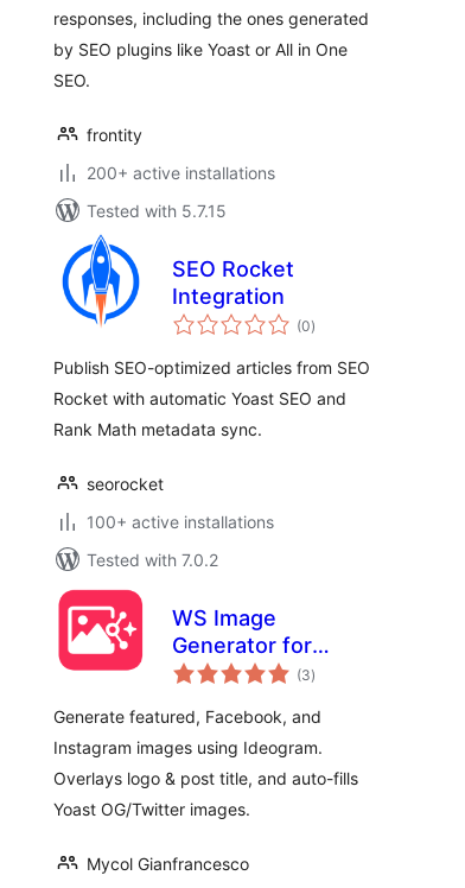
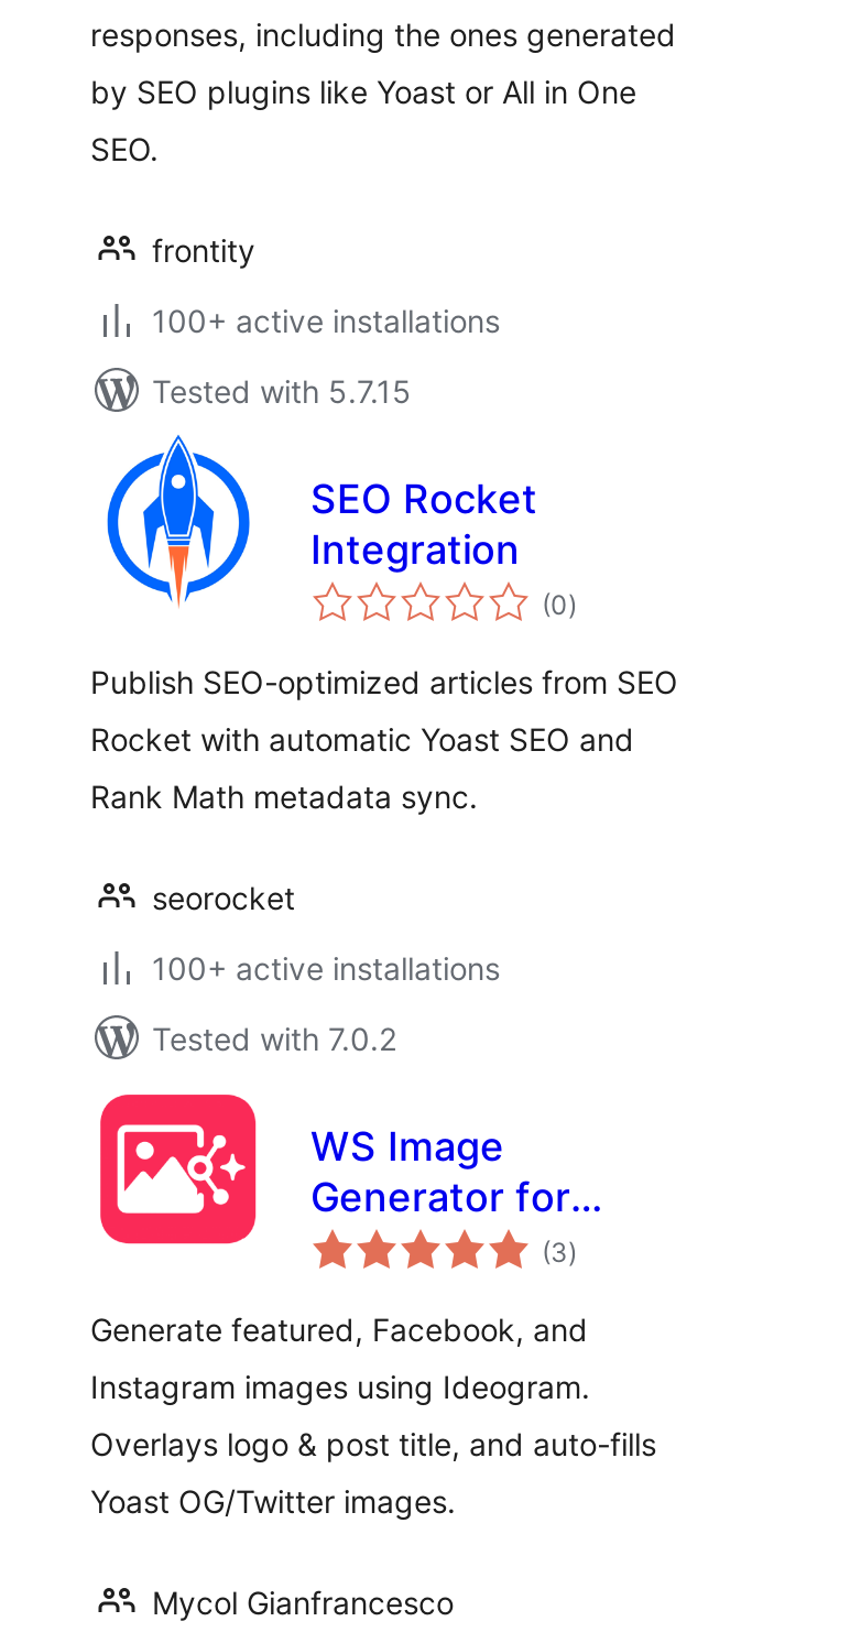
[87,163,275,183] 200+ active installations -> [152,302,500,339] 100+ active installations

